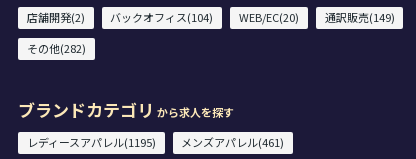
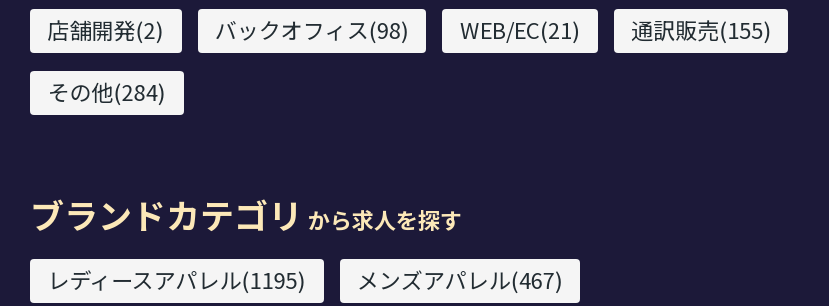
[110,9,395,25] バックオフィス(104) | WEB/EC(20) | 通訳販売(149) -> [215,12,771,44] バックオフィス(98) | WEB/EC(21) | 通訳販売(155)
[27,40,86,56] その他(282) -> [48,74,166,106] その他(284)
[181,134,284,150] メンズアパレル(461) -> [357,262,563,294] メンズアパレル(467)

